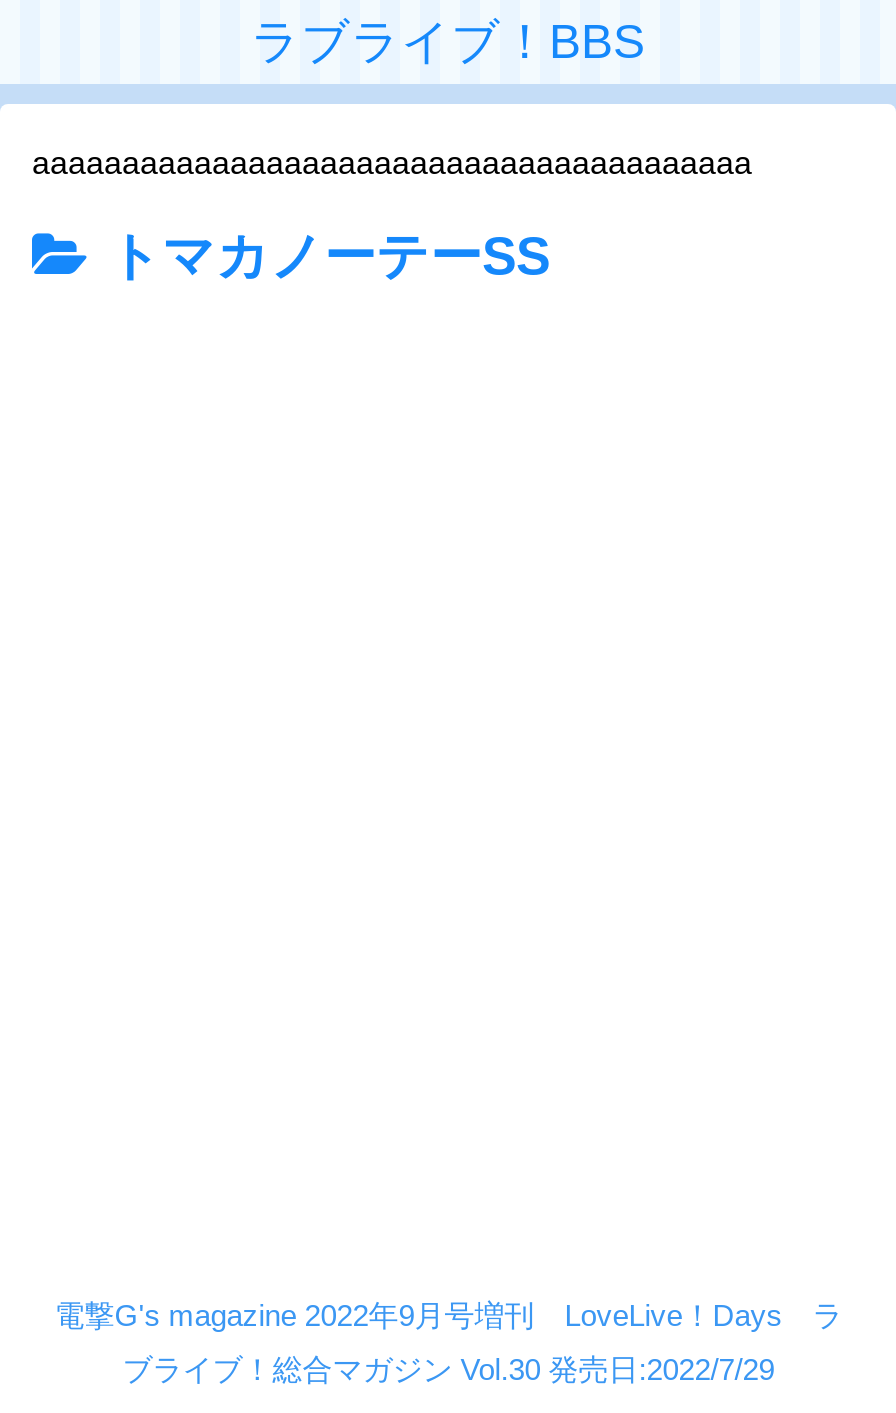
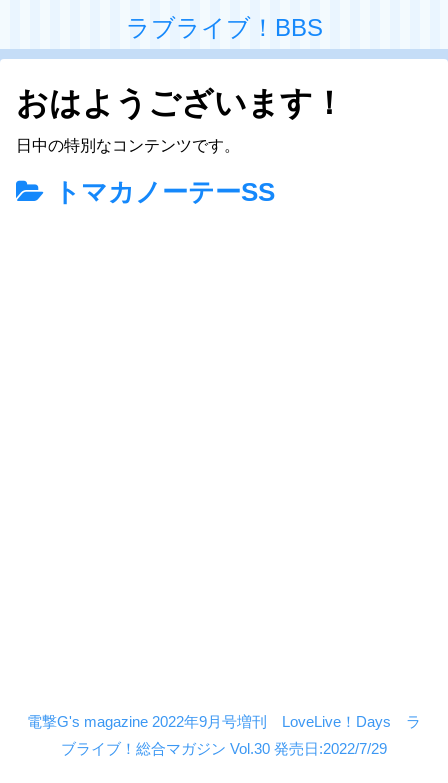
[32,146,752,180] aaaaaaaaaaaaaaaaaaaaaaaaaaaaaaaaaaaaaaaa -> [16,85,345,154] おはようございます！ | 日中の特別なコンテンツです。

